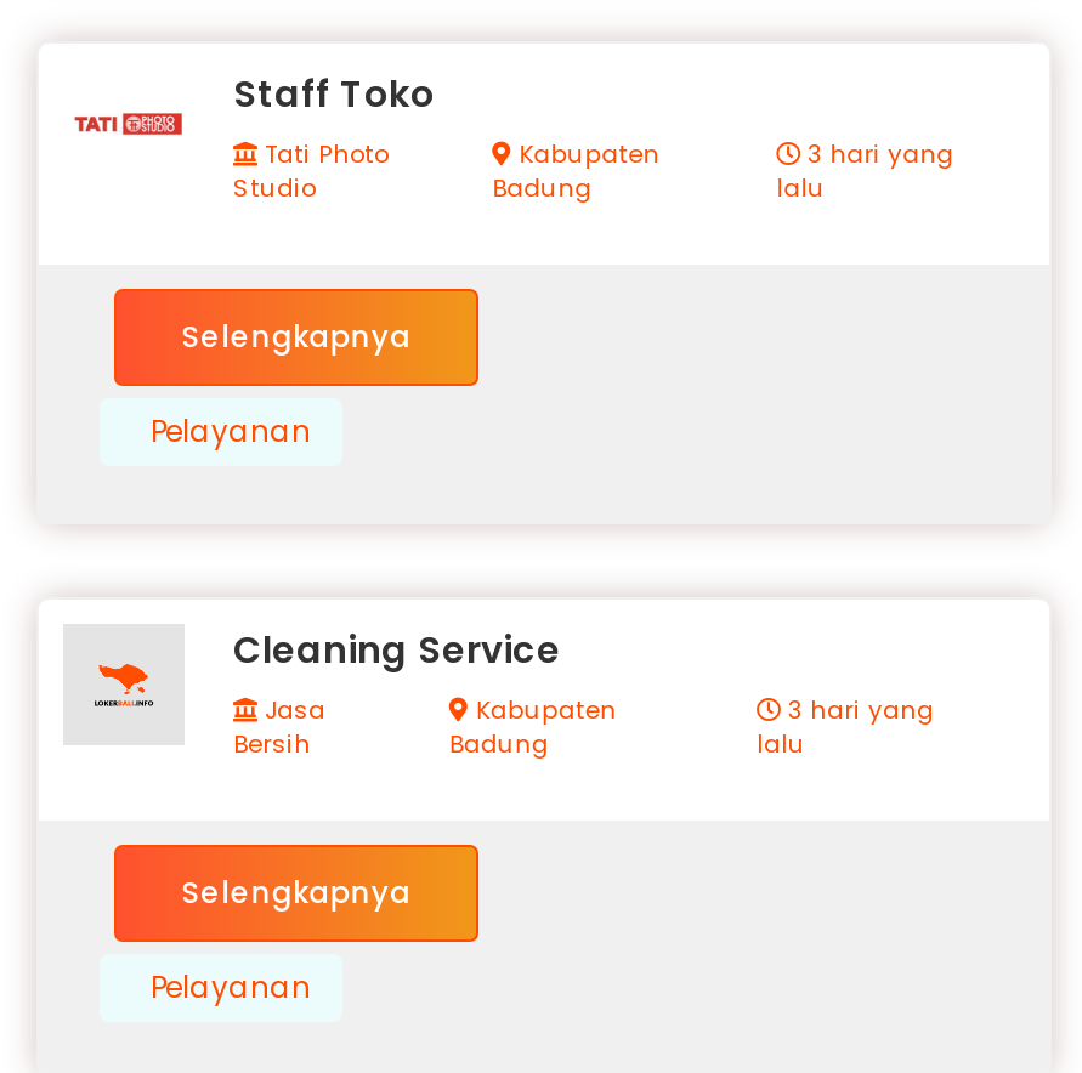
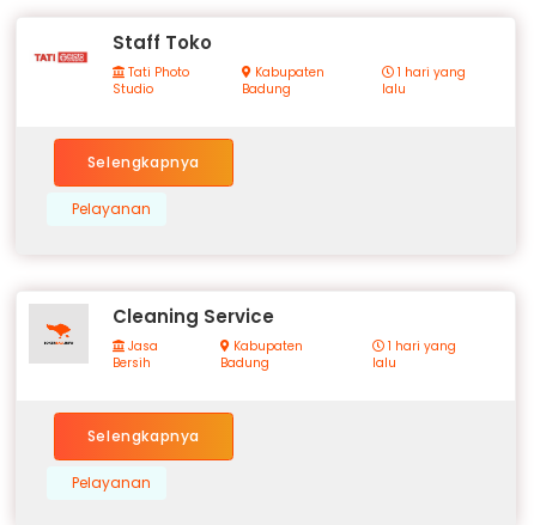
[801,137,954,174] 3 hari yang -> [394,64,466,81] 1 hari yang
[781,693,934,730] 3 hari yang -> [385,337,457,355] 1 hari yang

